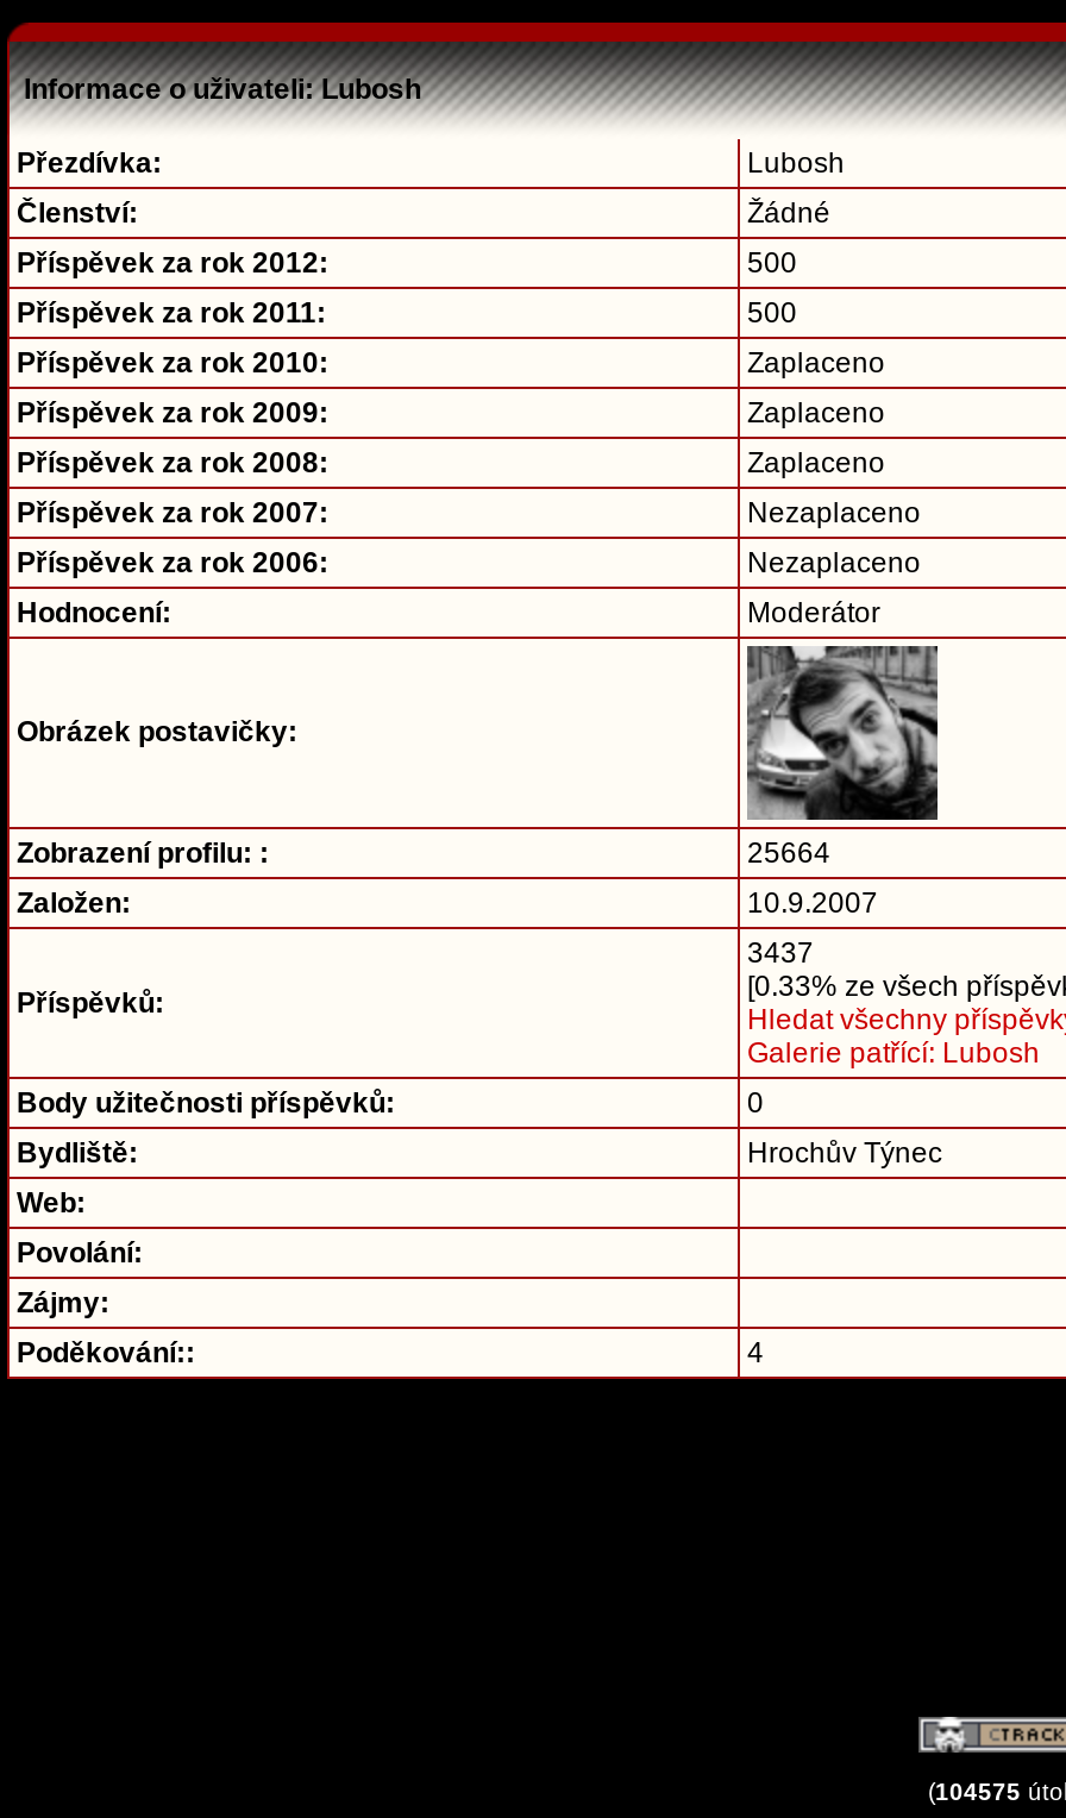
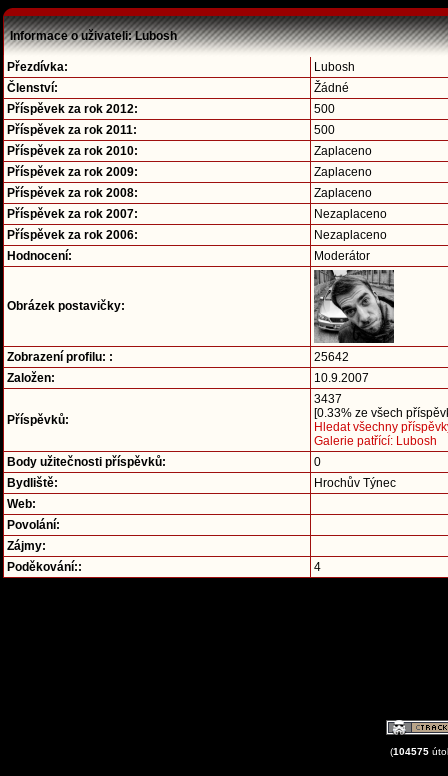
[747,836,830,870] 25664 -> [314,350,349,364] 25642

